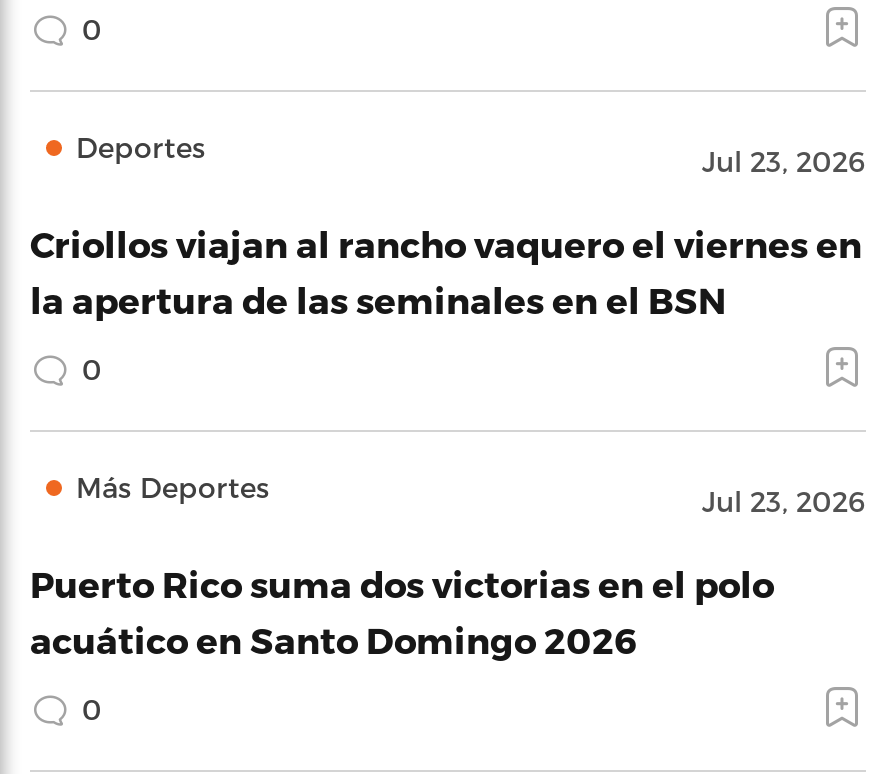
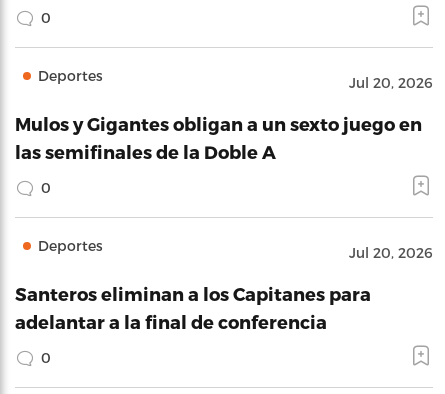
[702,143,866,177] Jul 23, 2026 -> [349,74,433,91] Jul 20, 2026
[30,221,862,319] Criollos viajan al rancho vaquero el viernes en | la apertura de las seminales en el BSN -> [15,113,422,162] Mulos y Gigantes obligan a un sexto juego en | las semifinales de la Doble A
[76,469,866,517] Más Deportes | Jul 23, 2026 -> [38,237,433,261] Deportes | Jul 20, 2026
[30,561,774,659] Puerto Rico suma dos victorias en el polo | acuático en Santo Domingo 2026 -> [15,283,371,332] Santeros eliminan a los Capitanes para | adelantar a la final de conferencia

